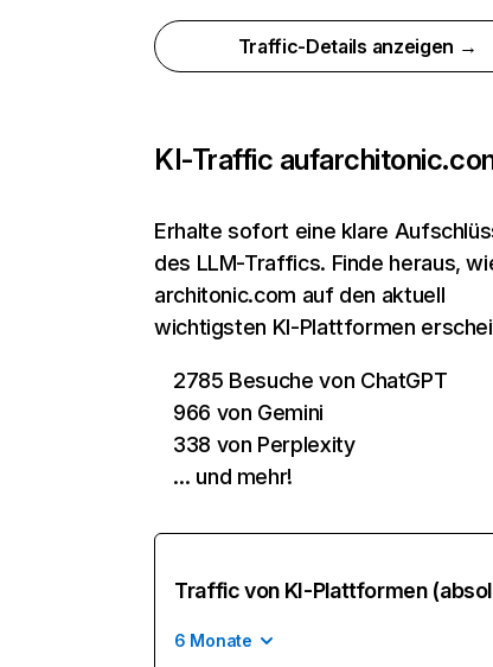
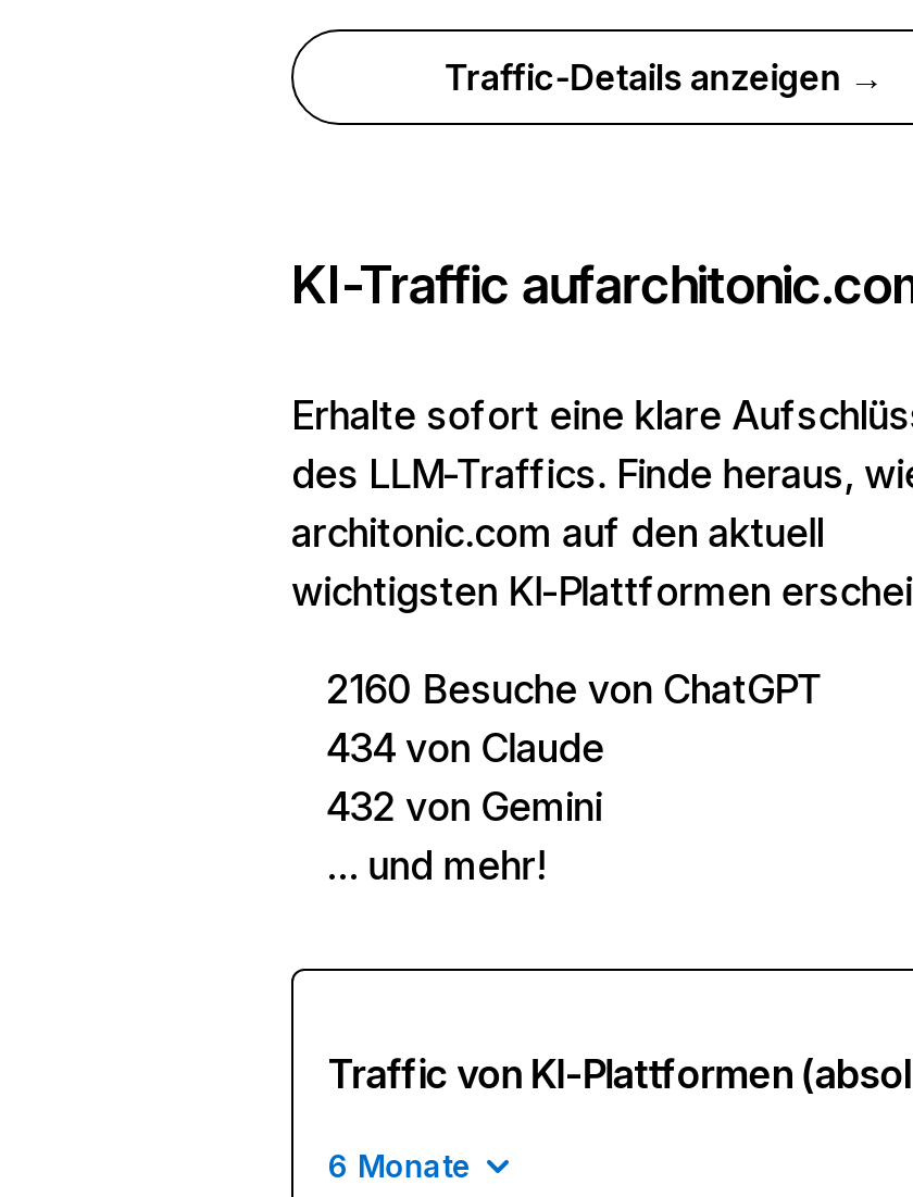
[173,368,447,393] 2785 Besuche von ChatGPT -> [326,666,823,712] 2160 Besuche von ChatGPT
[173,400,324,425] 966 von Gemini -> [326,725,604,771] 434 von Claude
[173,432,355,457] 338 von Perplexity -> [326,784,602,830] 432 von Gemini

